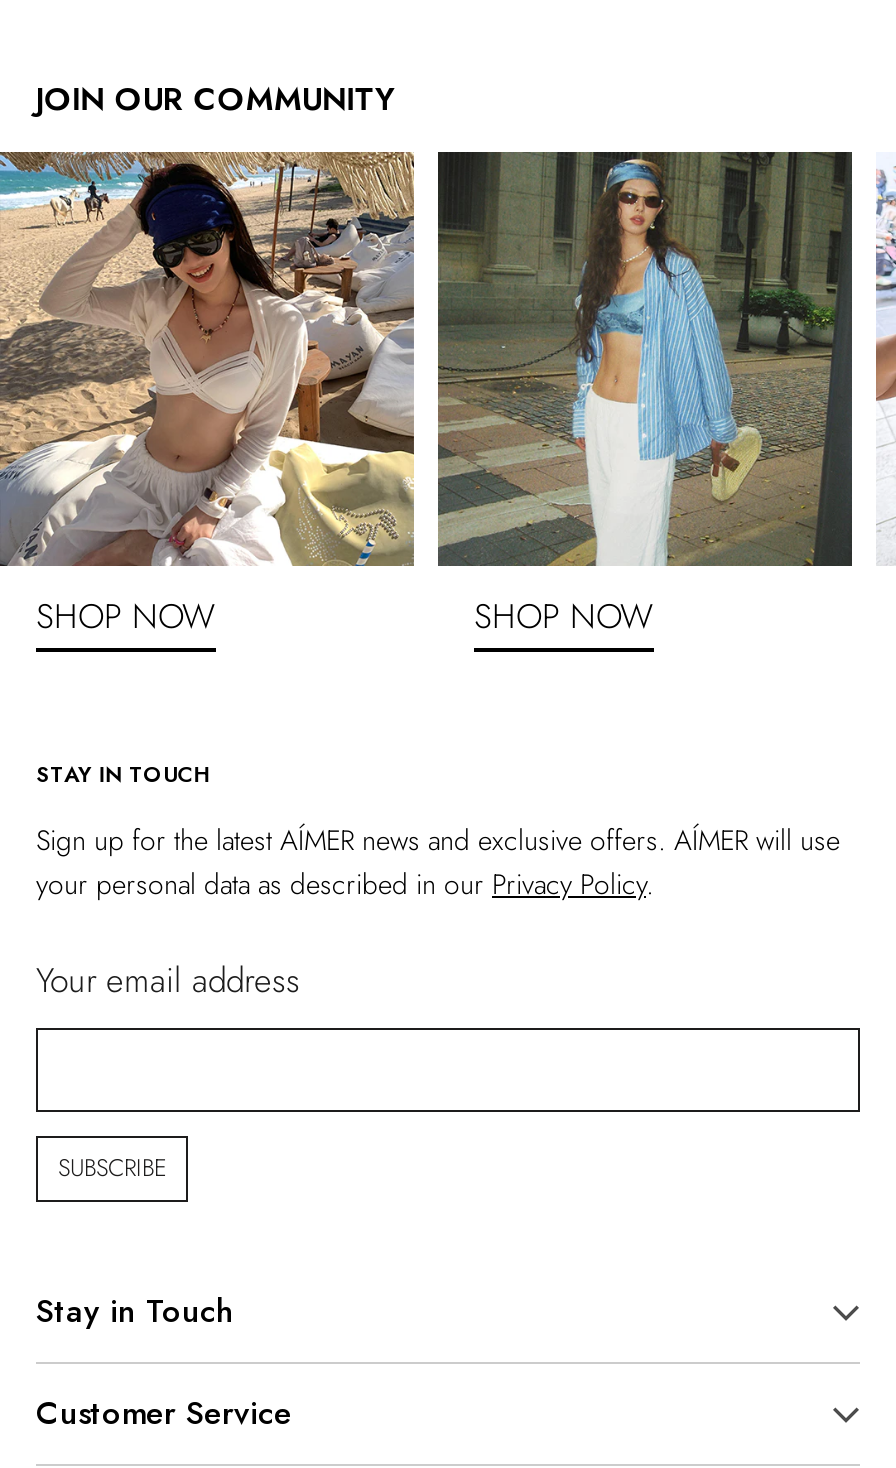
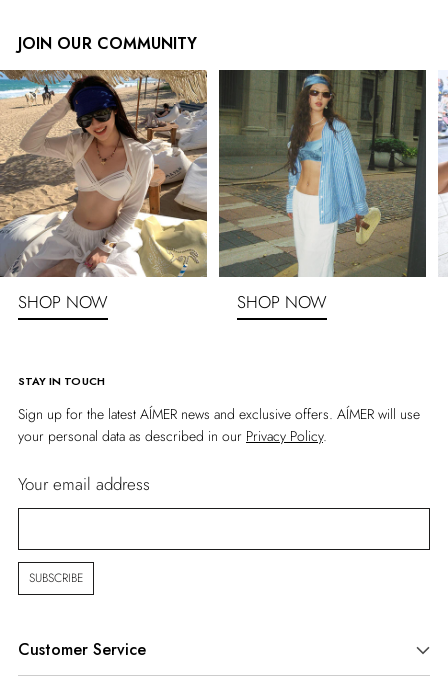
[36,1288,234,1334] Stay in Touch -> none

